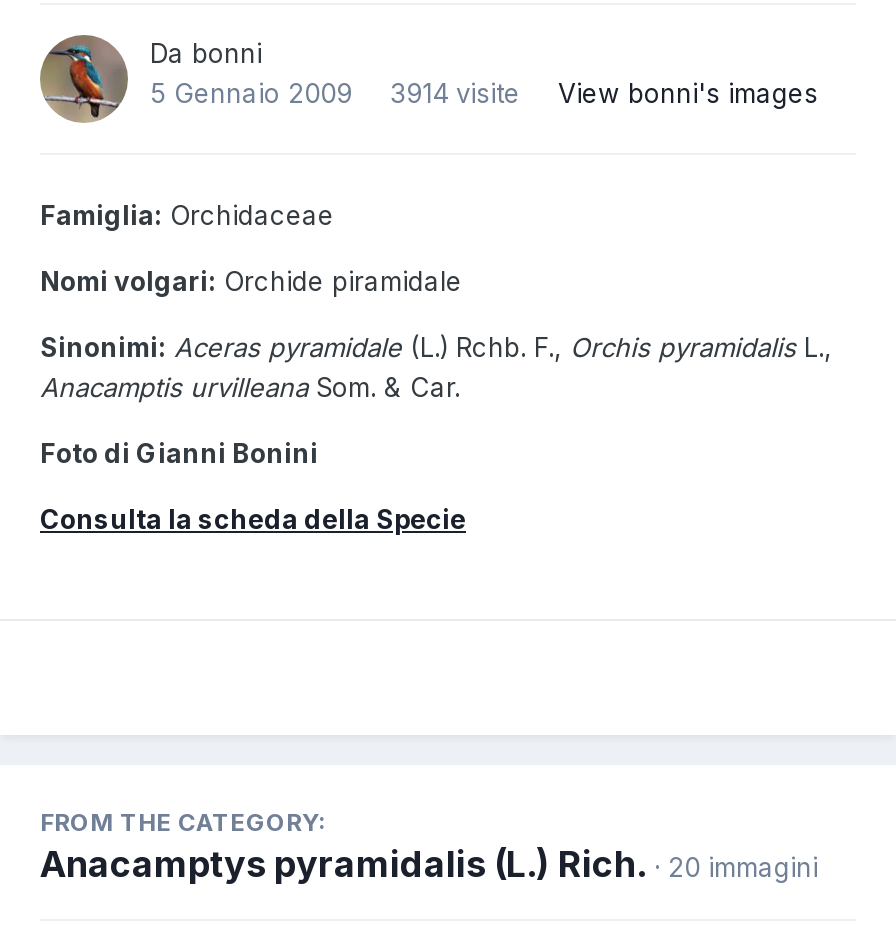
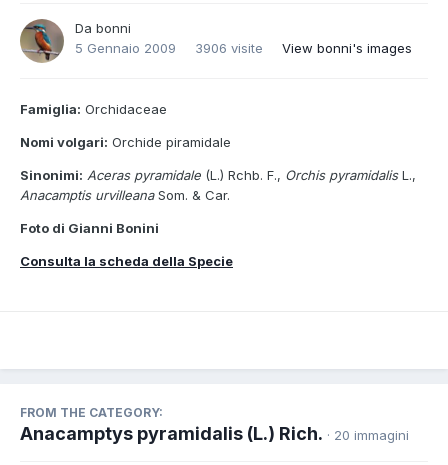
[150,77,818,109] 5 Gennaio 2009 3914 visite View bonni's images -> [75,40,412,56] 5 Gennaio 2009 3906 visite View bonni's images

